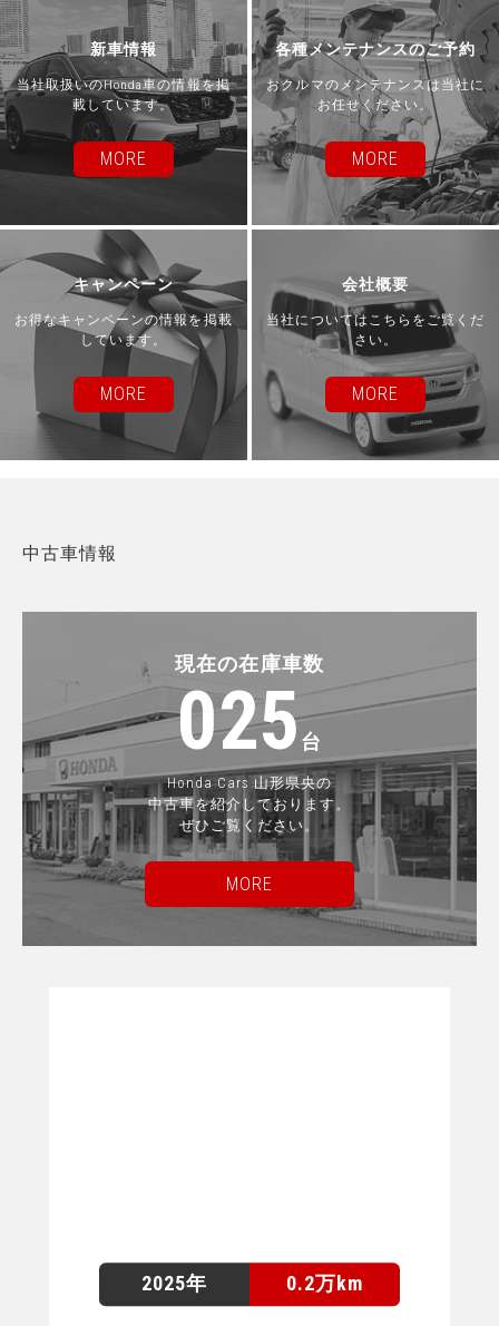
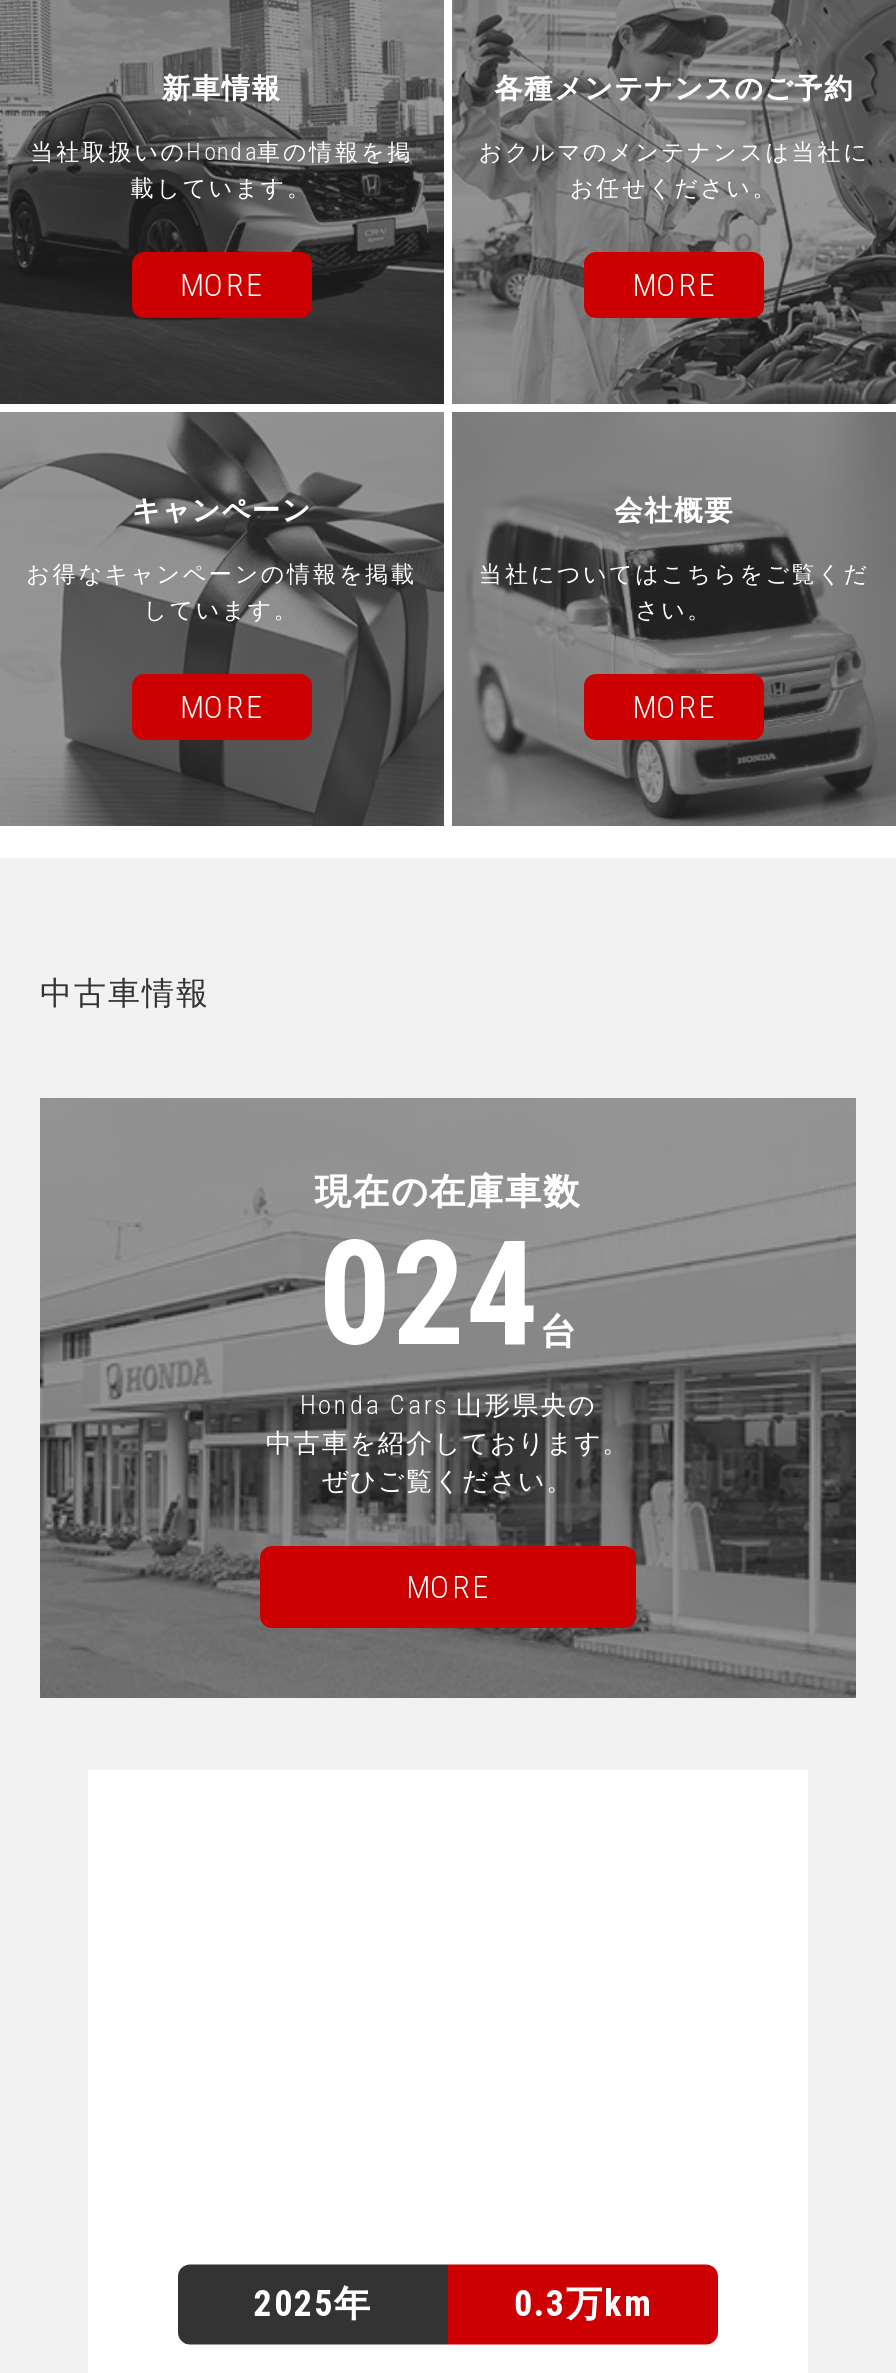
[177,674,322,769] 025台 -> [318,1211,578,1381] 024台
[286,1272,363,1295] 0.2万km -> [514,2283,652,2325] 0.3万km

